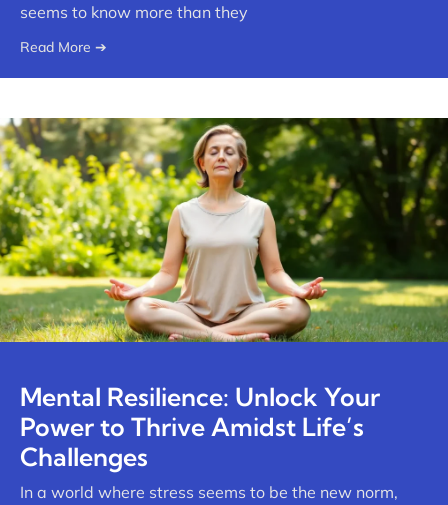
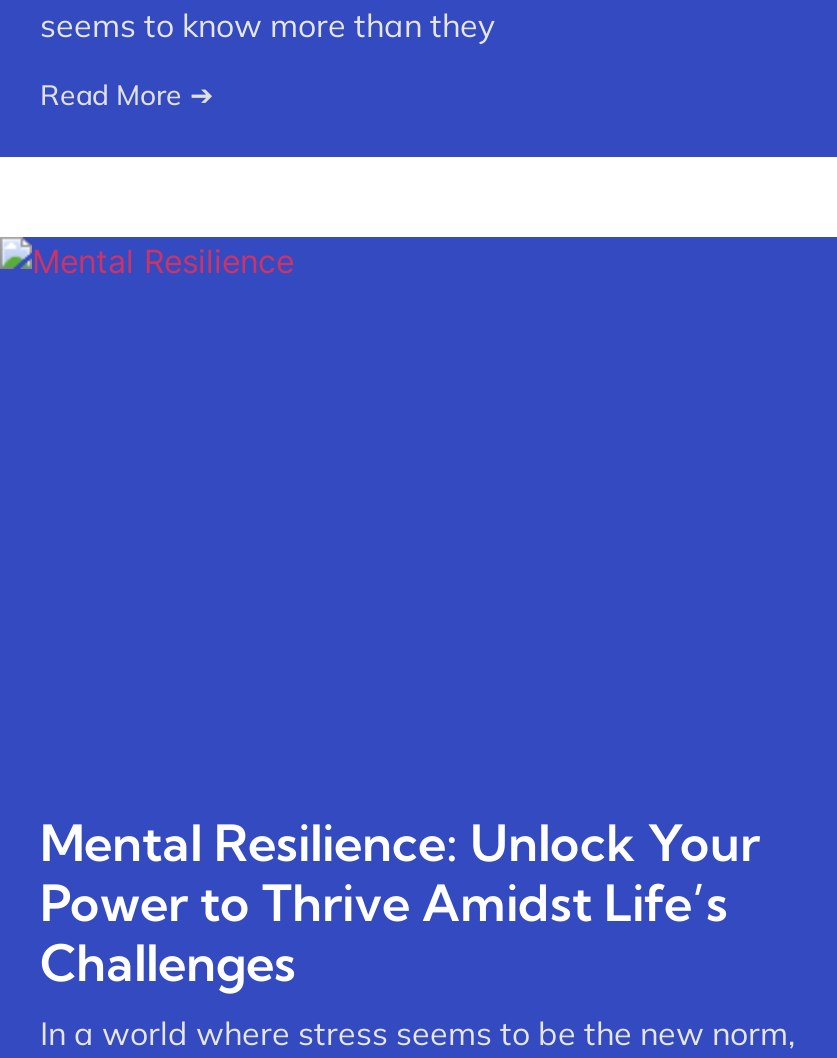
[3,117,445,343] [image] -> none

